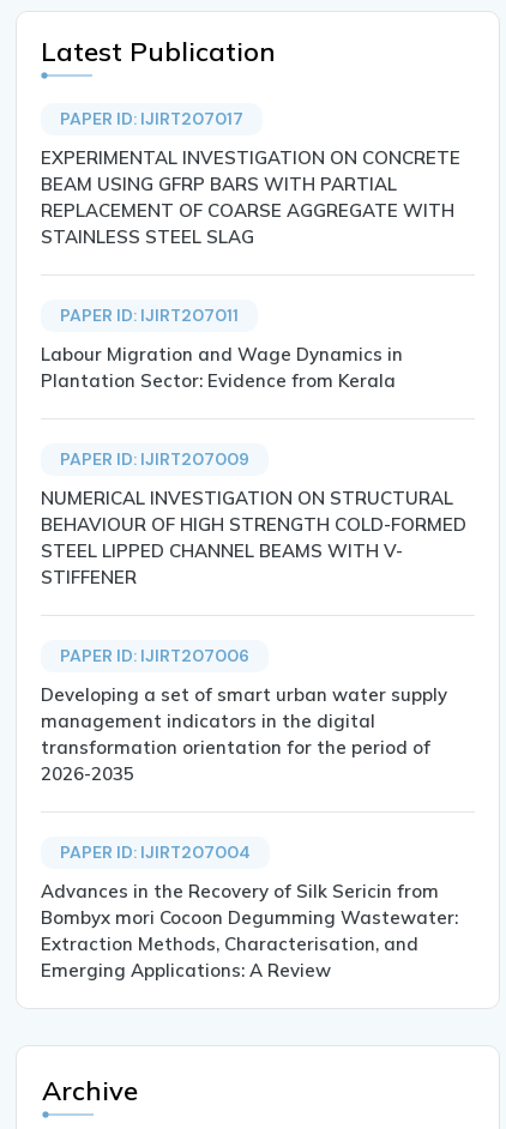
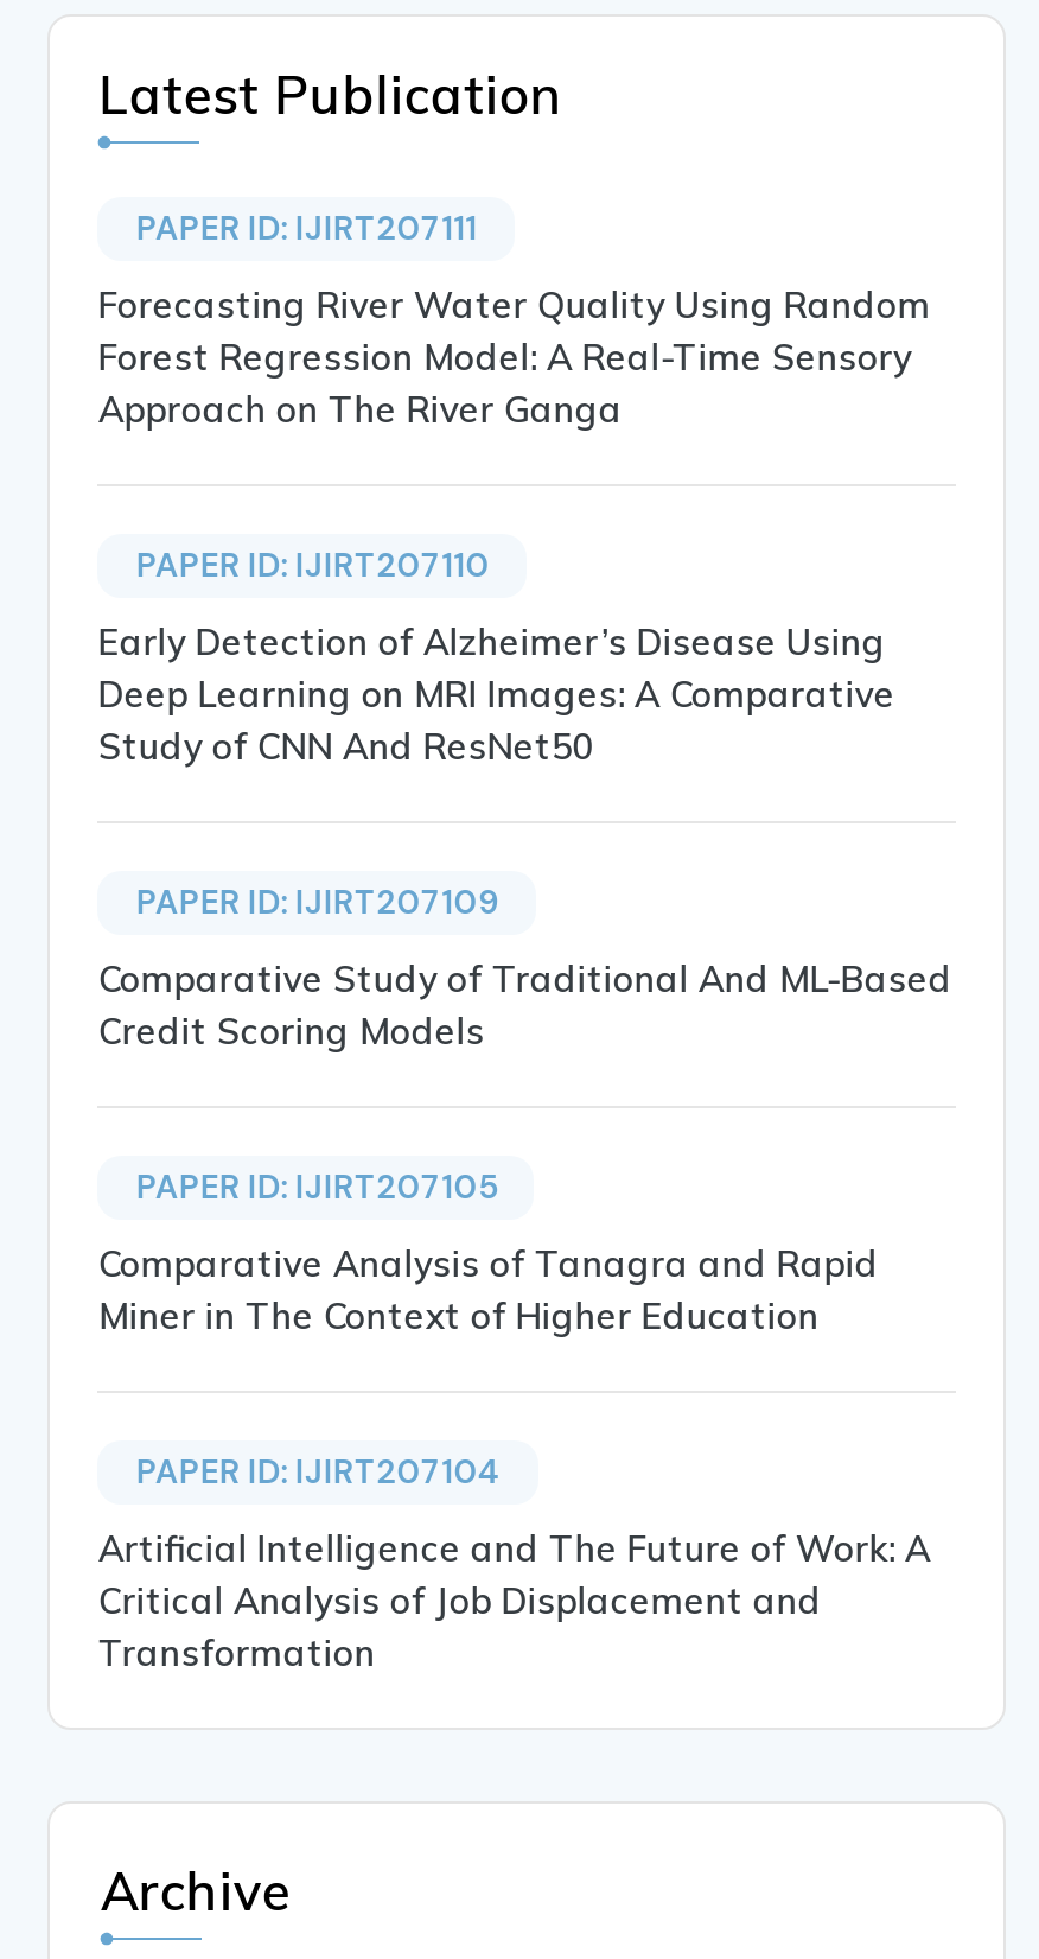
[60,107,244,129] PAPER ID: IJIRT207017 -> [136,206,478,248] PAPER ID: IJIRT207111
[41,146,461,248] EXPERIMENTAL INVESTIGATION ON CONCRETE | BEAM USING GFRP BARS WITH PARTIAL | REPLACEMENT OF COARSE AGGREGATE WITH | STAINLESS STEEL SLAG -> [98,281,931,431] Forecasting River Water Quality Using Random | Forest Regression Model: A Real-Time Sensory | Approach on The River Ganga
[60,304,239,326] PAPER ID: IJIRT207011 -> [136,542,490,585] PAPER ID: IJIRT207110
[41,342,403,391] Labour Migration and Wage Dynamics in | Plantation Sector: Evidence from Kerala -> [98,618,895,768] Early Detection of Alzheimer’s Disease Using | Deep Learning on MRI Images: A Comparative | Study of CNN And ResNet50
[60,448,250,469] PAPER ID: IJIRT207009 -> [136,879,499,922] PAPER ID: IJIRT207109
[41,486,467,588] NUMERICAL INVESTIGATION ON STRUCTURAL | BEHAVIOUR OF HIGH STRENGTH COLD-FORMED | STEEL LIPPED CHANNEL BEAMS WITH V- | STIFFENER -> [98,955,952,1053] Comparative Study of Traditional And ML-Based | Credit Scoring Models
[60,644,250,666] PAPER ID: IJIRT207006 -> [136,1164,497,1207] PAPER ID: IJIRT207105
[41,683,448,785] Developing a set of smart urban water supply | management indicators in the digital | transformation orientation for the period of | 2026-2035 -> [98,1240,879,1337] Comparative Analysis of Tanagra and Rapid | Miner in The Context of Higher Education
[60,841,251,862] PAPER ID: IJIRT207004 -> [136,1449,501,1492] PAPER ID: IJIRT207104
[41,879,459,981] Advances in the Recovery of Silk Sericin from | Bombyx mori Cocoon Degumming Wastewater: | Extraction Methods, Characterisation, and | Emerging Applications: A Review -> [98,1525,931,1674] Artificial Intelligence and The Future of Work: A | Critical Analysis of Job Displacement and | Transformation

